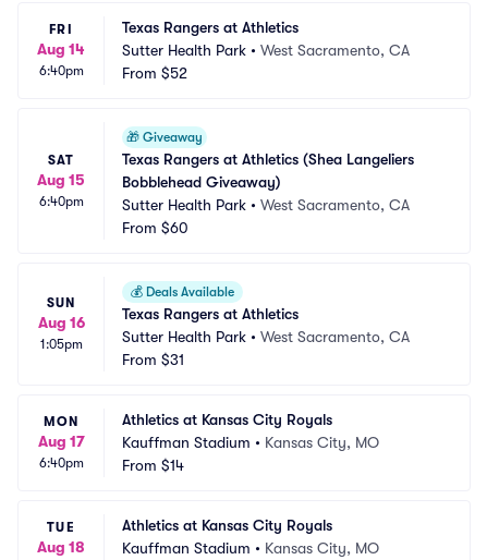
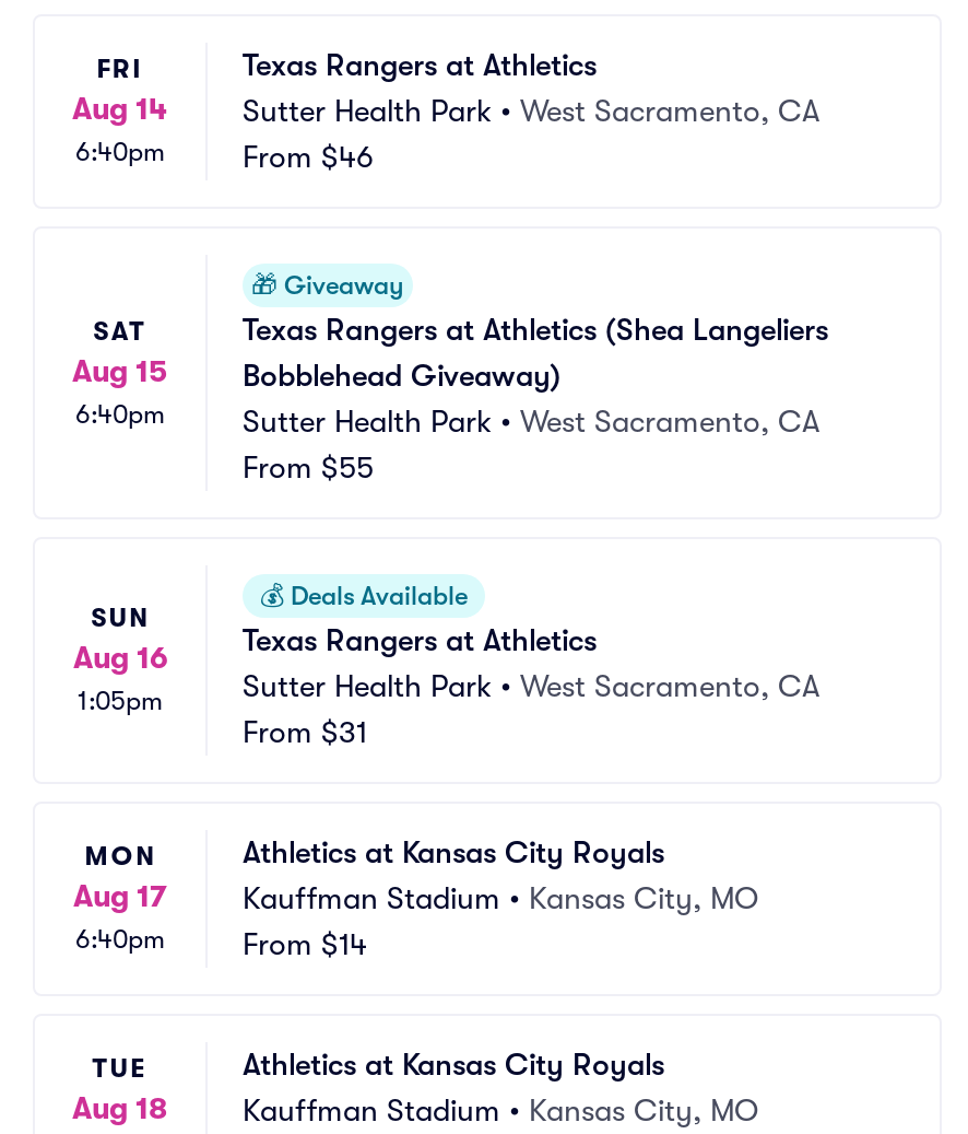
[122,64,187,82] From $52 -> [243,139,374,174] From $46
[122,219,188,236] From $60 -> [243,449,374,484] From $55

